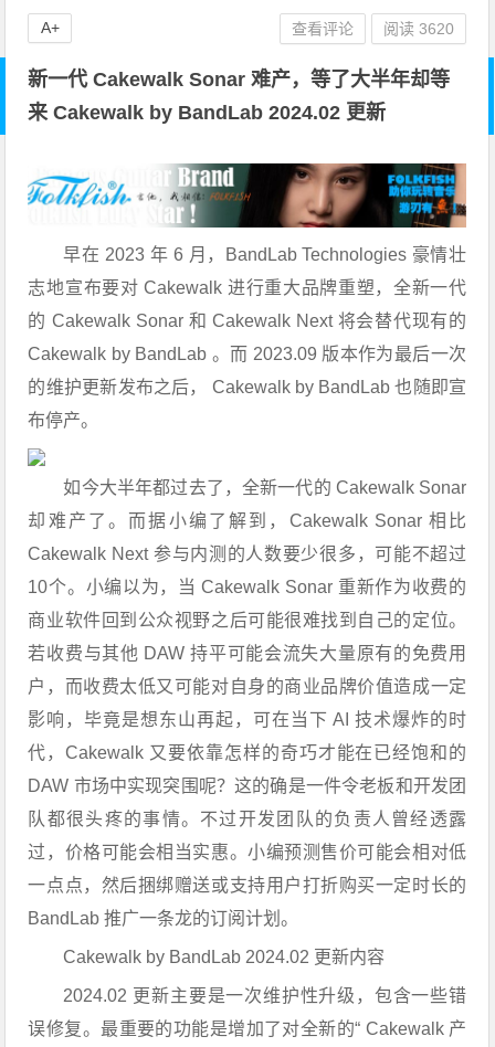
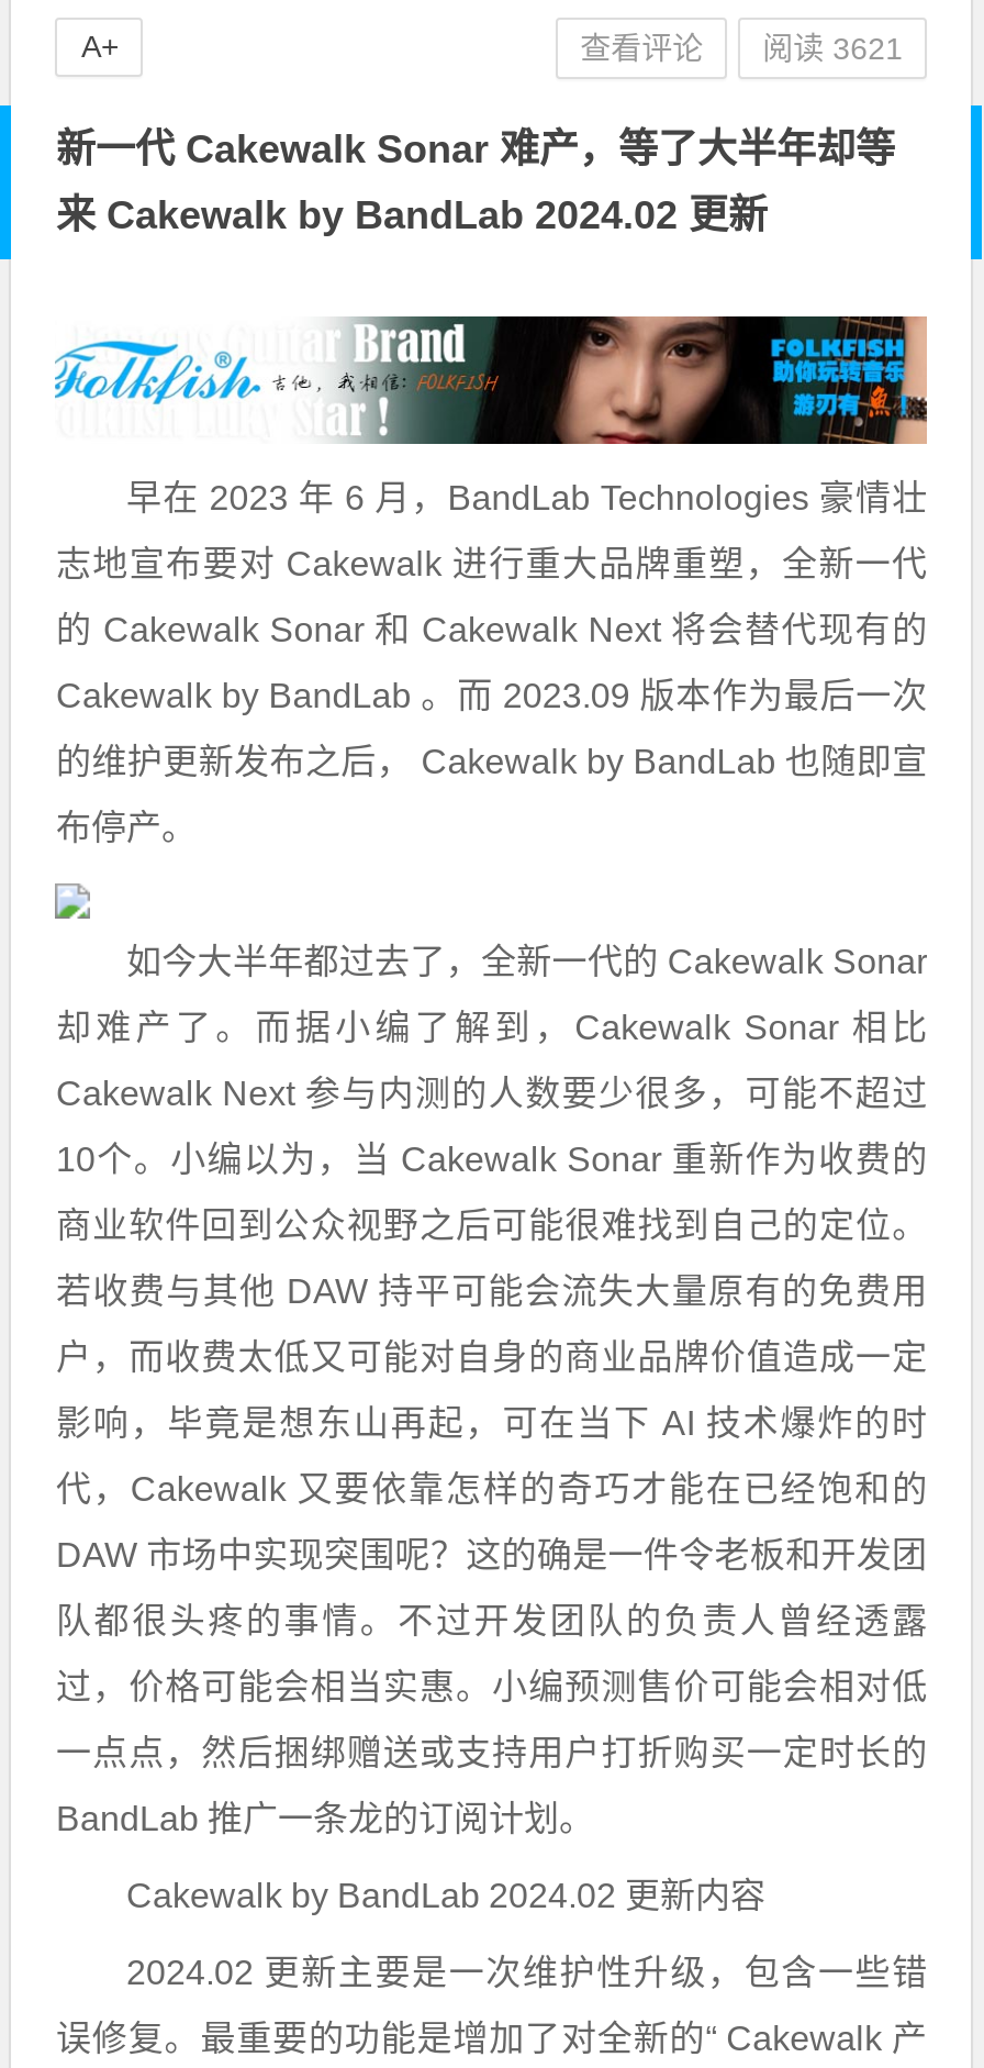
[292,20,454,38] 查看评论 阅读3620 -> [580,31,903,66] 查看评论 阅读3621

